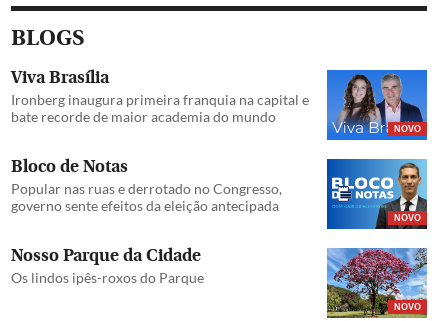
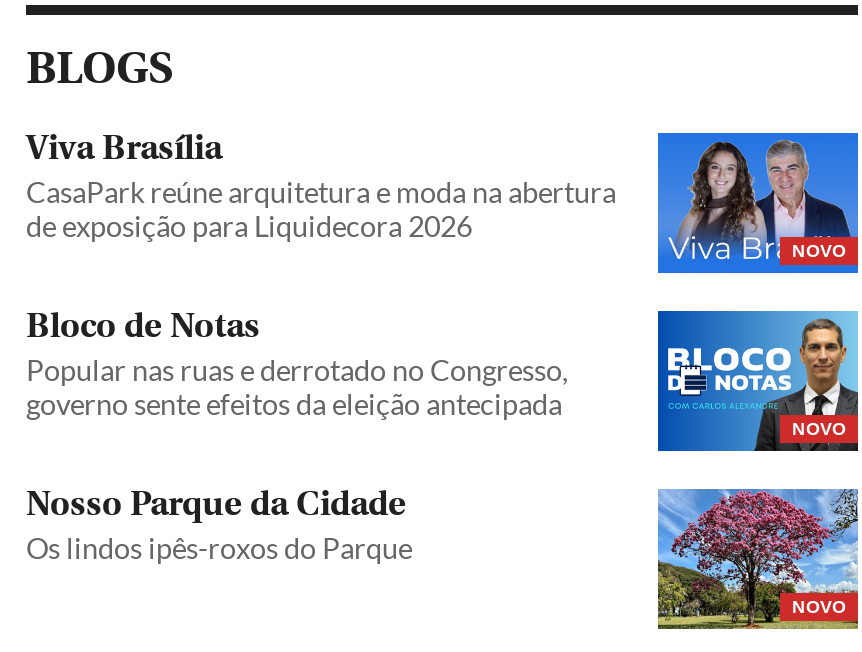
[11,91,309,125] Ironberg inaugura primeira franquia na capital e | bate recorde de maior academia do mundo -> [26,175,616,243] CasaPark reúne arquitetura e moda na abertura | de exposição para Liquidecora 2026

